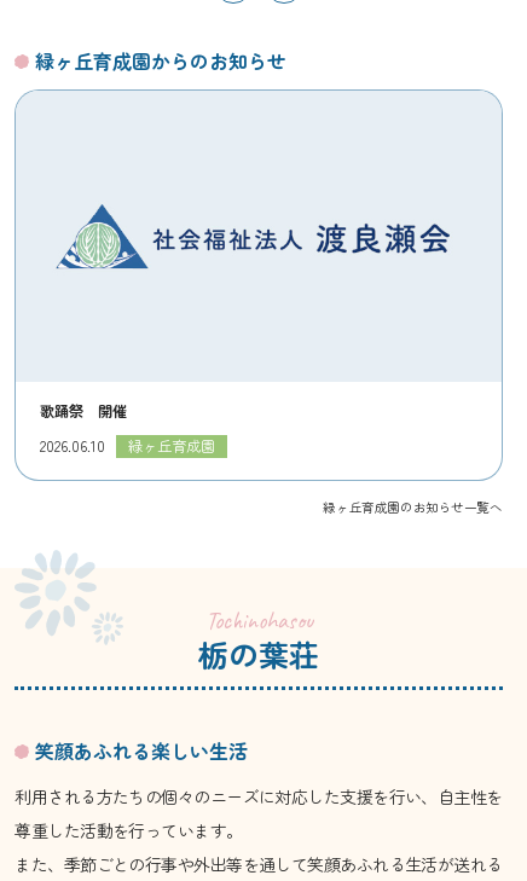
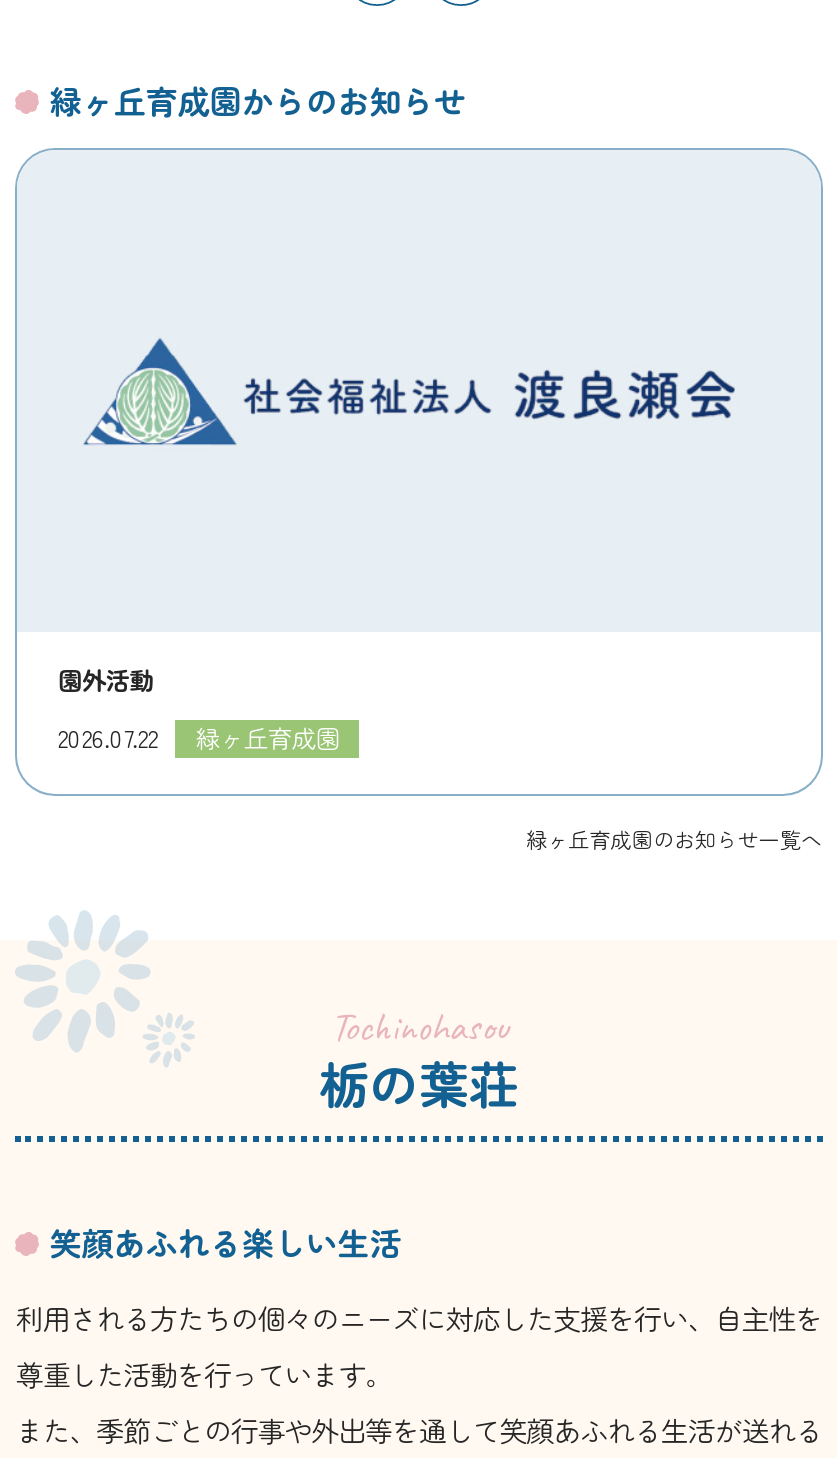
[40,400,127,422] 歌踊祭 開催 -> [58,662,154,698] 園外活動
[40,435,216,457] 2026.06.10 緑ヶ丘育成園 -> [58,720,340,756] 2026.07.22 緑ヶ丘育成園

